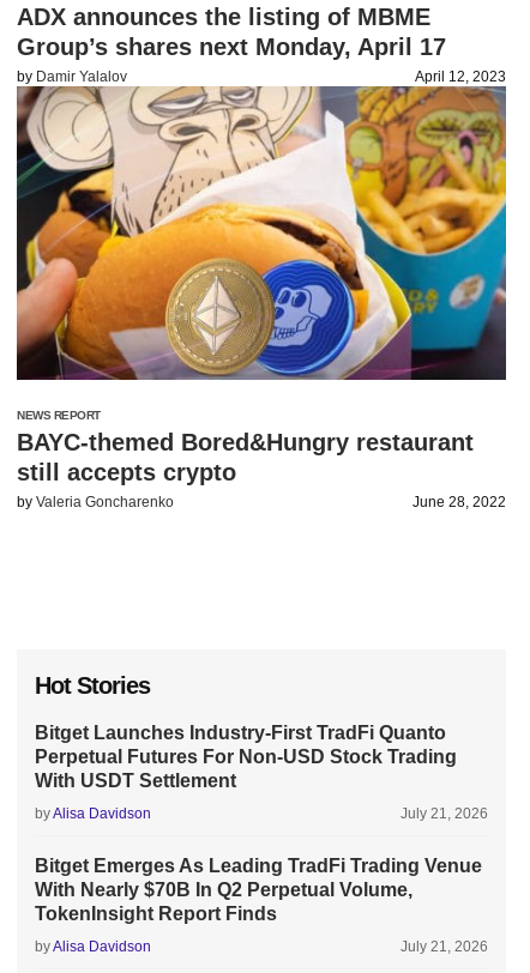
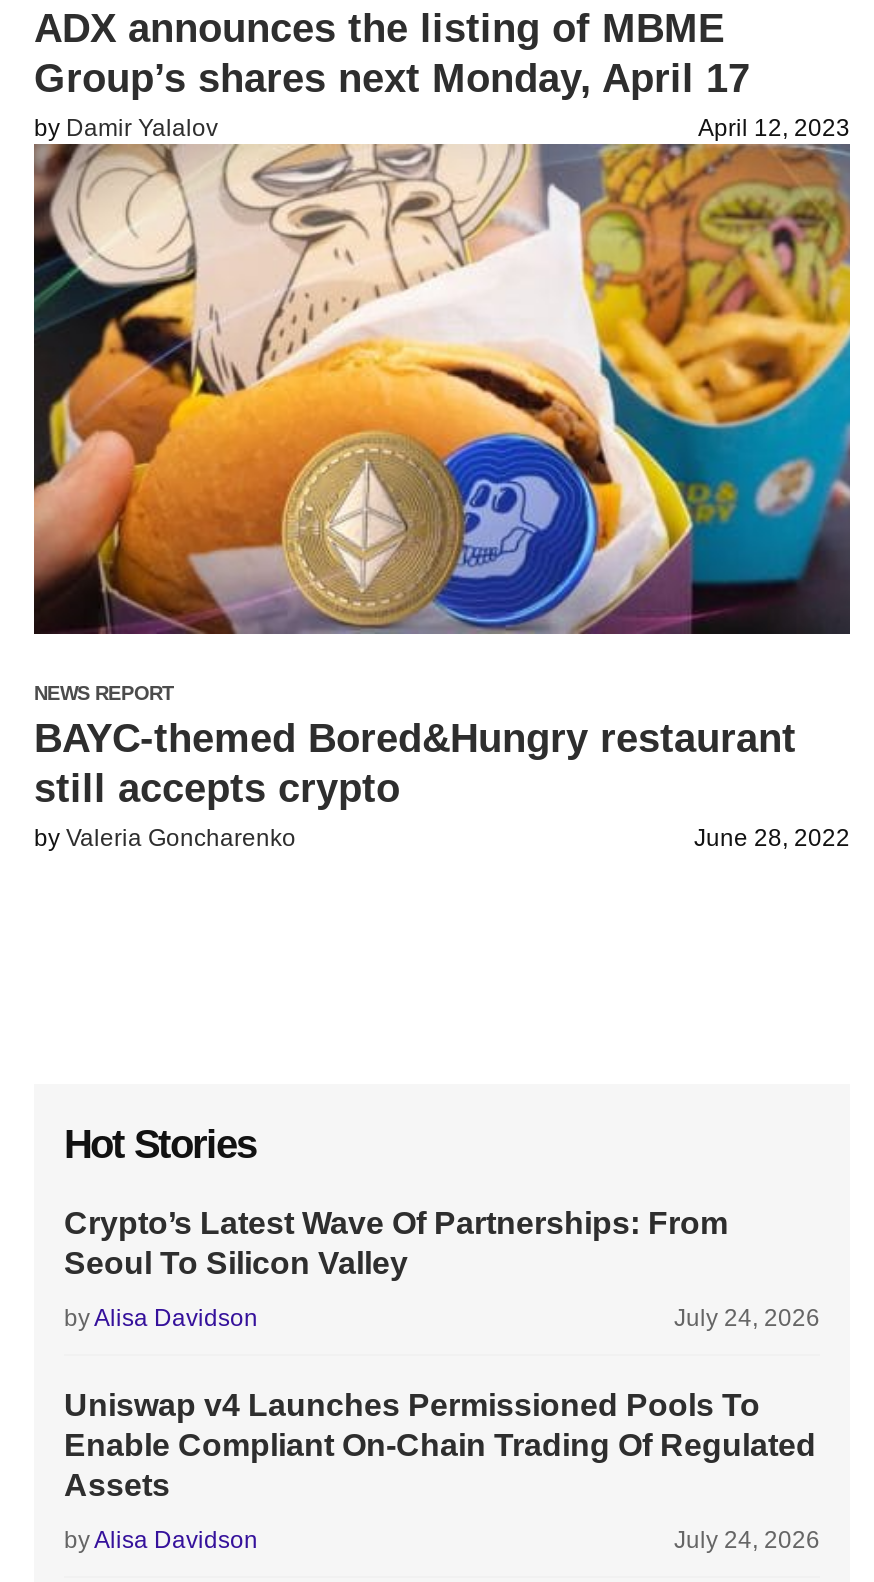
[35,723,457,791] Bitget Launches Industry-First TradFi Quanto | Perpetual Futures For Non-USD Stock Trading | With USDT Settlement -> [64,1206,728,1280] Crypto’s Latest Wave Of Partnerships: From | Seoul To Silicon Valley
[400,805,488,822] July 21, 2026 -> [674,1304,820,1332] July 24, 2026
[35,856,482,924] Bitget Emerges As Leading TradFi Trading Venue | With Nearly $70B In Q2 Perpetual Volume, | TokenInsight Report Finds -> [64,1388,816,1502] Uniswap v4 Launches Permissioned Pools To | Enable Compliant On-Chain Trading Of Regulated | Assets
[400,938,488,955] July 21, 2026 -> [674,1526,820,1554] July 24, 2026

